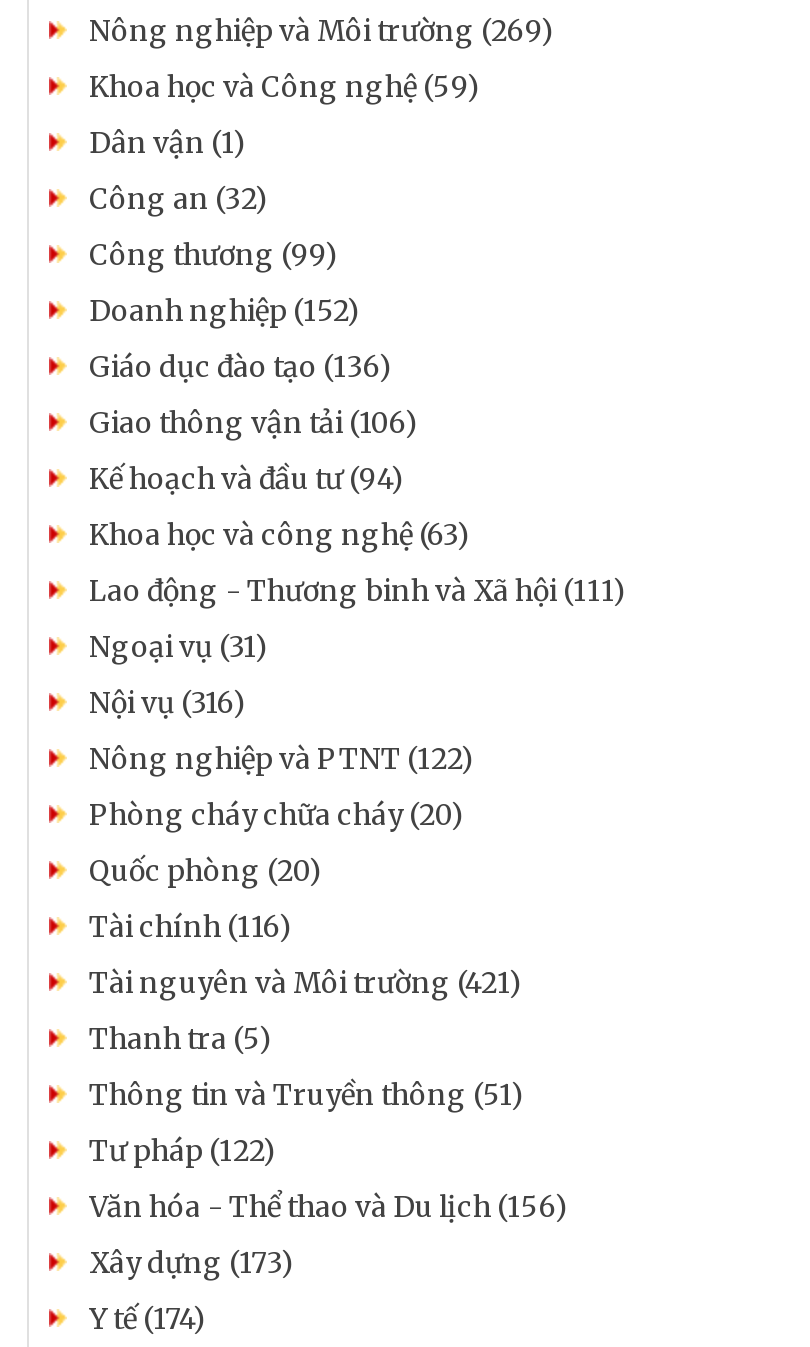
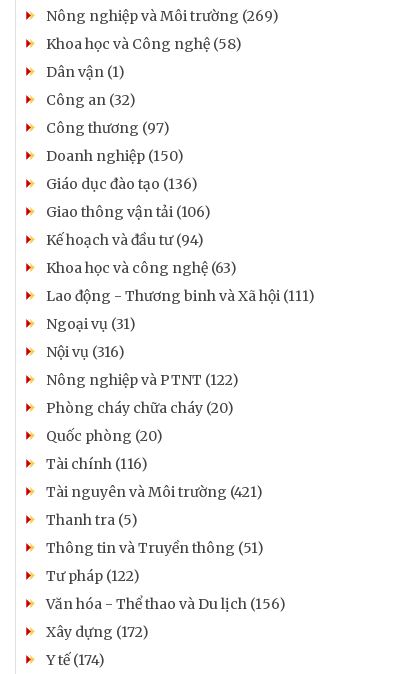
[89,68,481,104] Khoa học và Công nghệ (59) -> [46,35,242,53] Khoa học và Công nghệ (58)
[89,236,339,272] Công thương (99) -> [46,119,170,137] Công thương (97)
[89,292,361,328] Doanh nghiệp (152) -> [46,147,184,165] Doanh nghiệp (150)
[89,1244,295,1280] Xây dựng (173) -> [46,623,149,641] Xây dựng (172)

